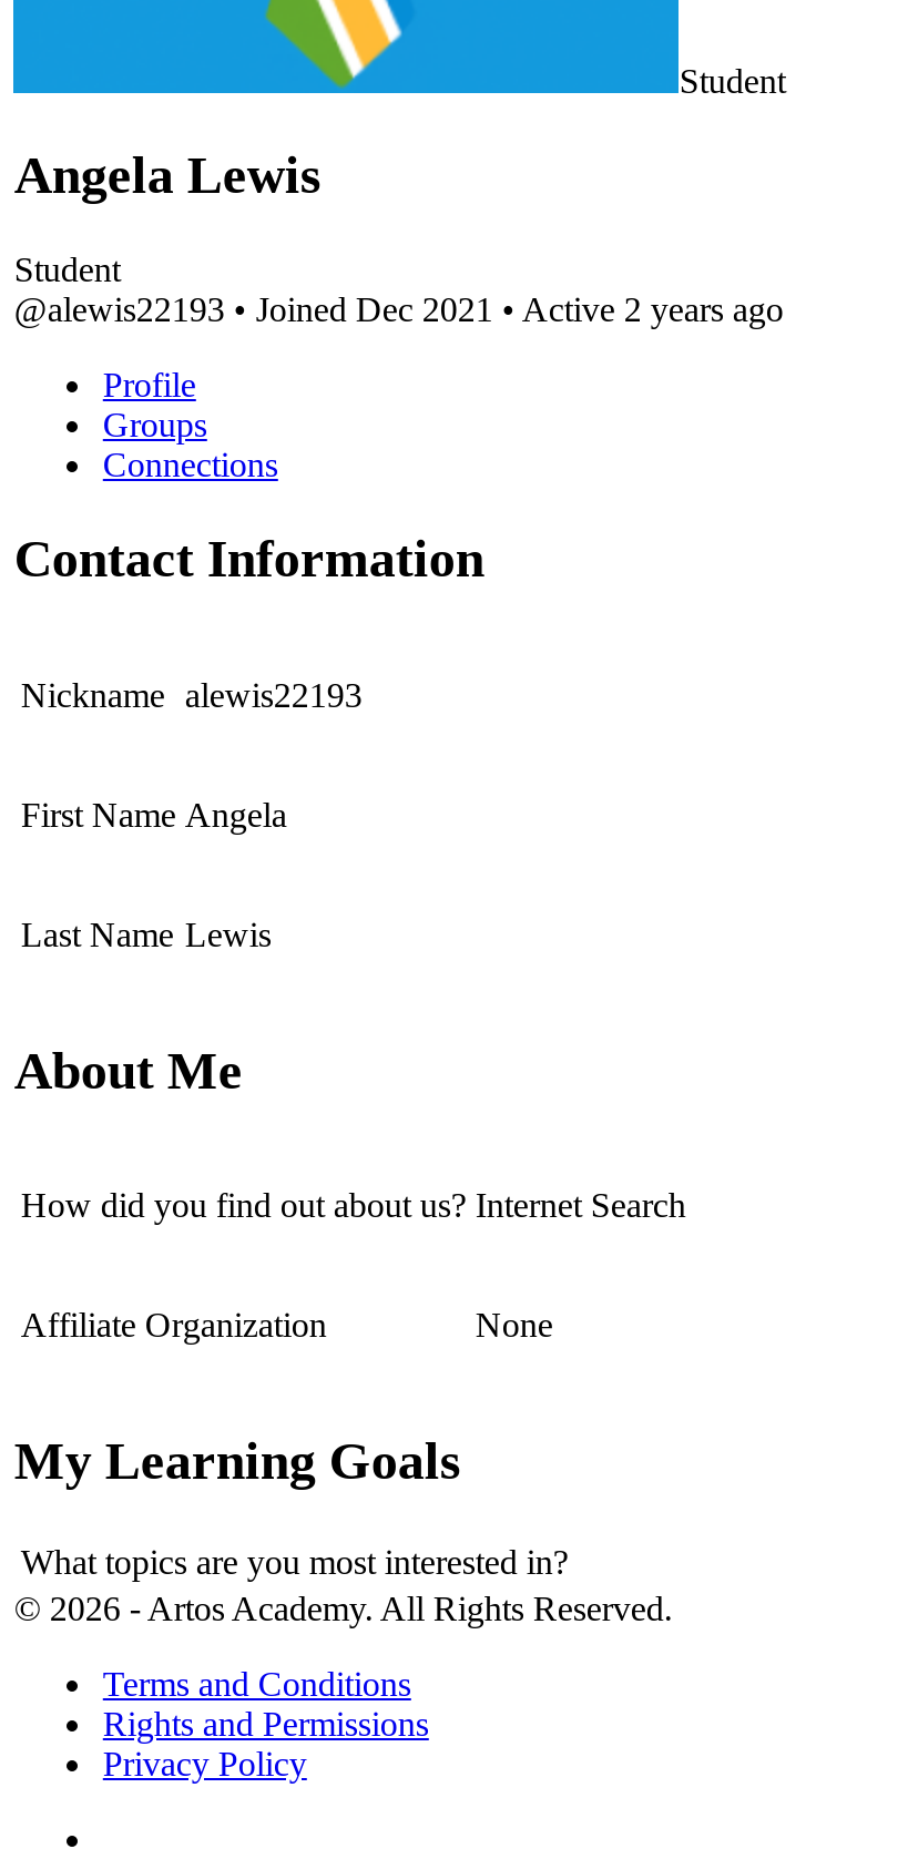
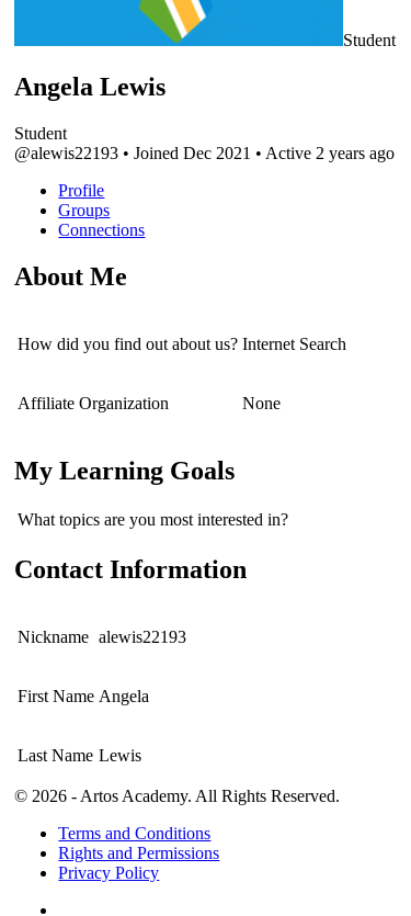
moved [14,529,484,952] -> [15,555,247,765]: Contact Information | Nickname alewis22193 | First Name Angela | Last Name Lewis
moved [14,1041,686,1581] -> [15,262,347,529]: About Me | How did you find out about us? Internet Search | Affiliate Organization | None | My Learning Goals | What topics are you most interested in?

